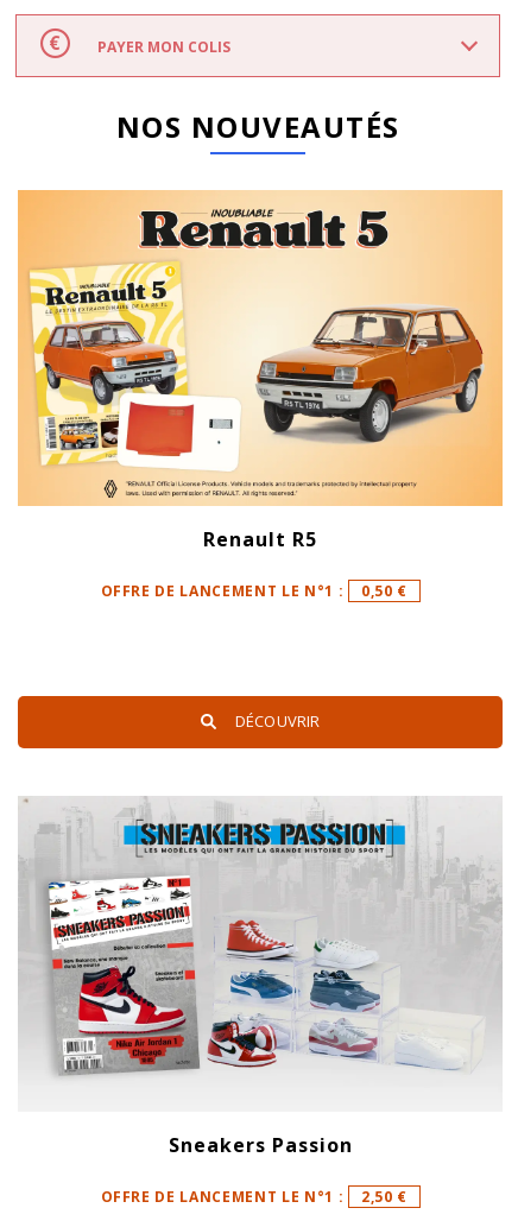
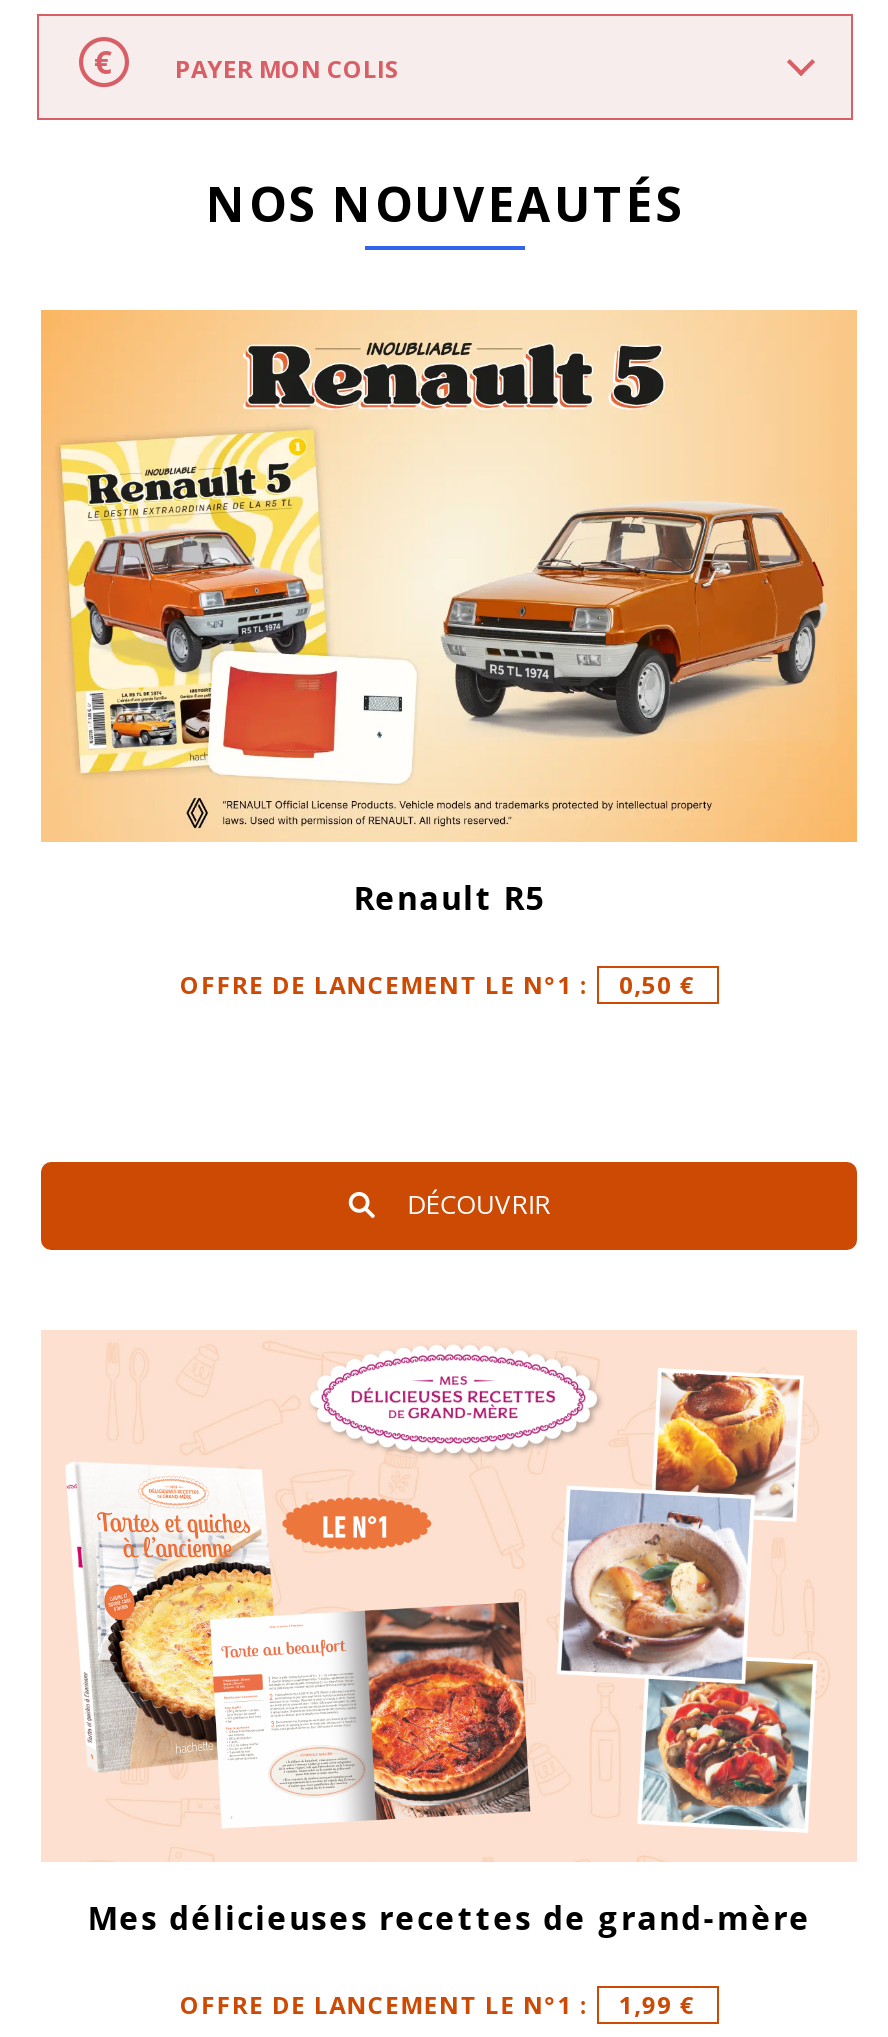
[18,796,503,1158] [image] | Sneakers Passion -> [43,1332,855,1939] [image] | Mes délicieuses recettes de grand-mère
[100,1186,408,1206] OFFRE DE LANCEMENT LE N°1 : 2,50 € -> [180,1987,697,2021] OFFRE DE LANCEMENT LE N°1 : 1,99 €

